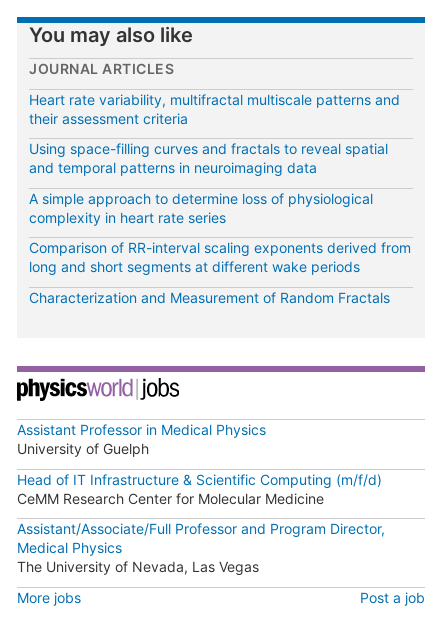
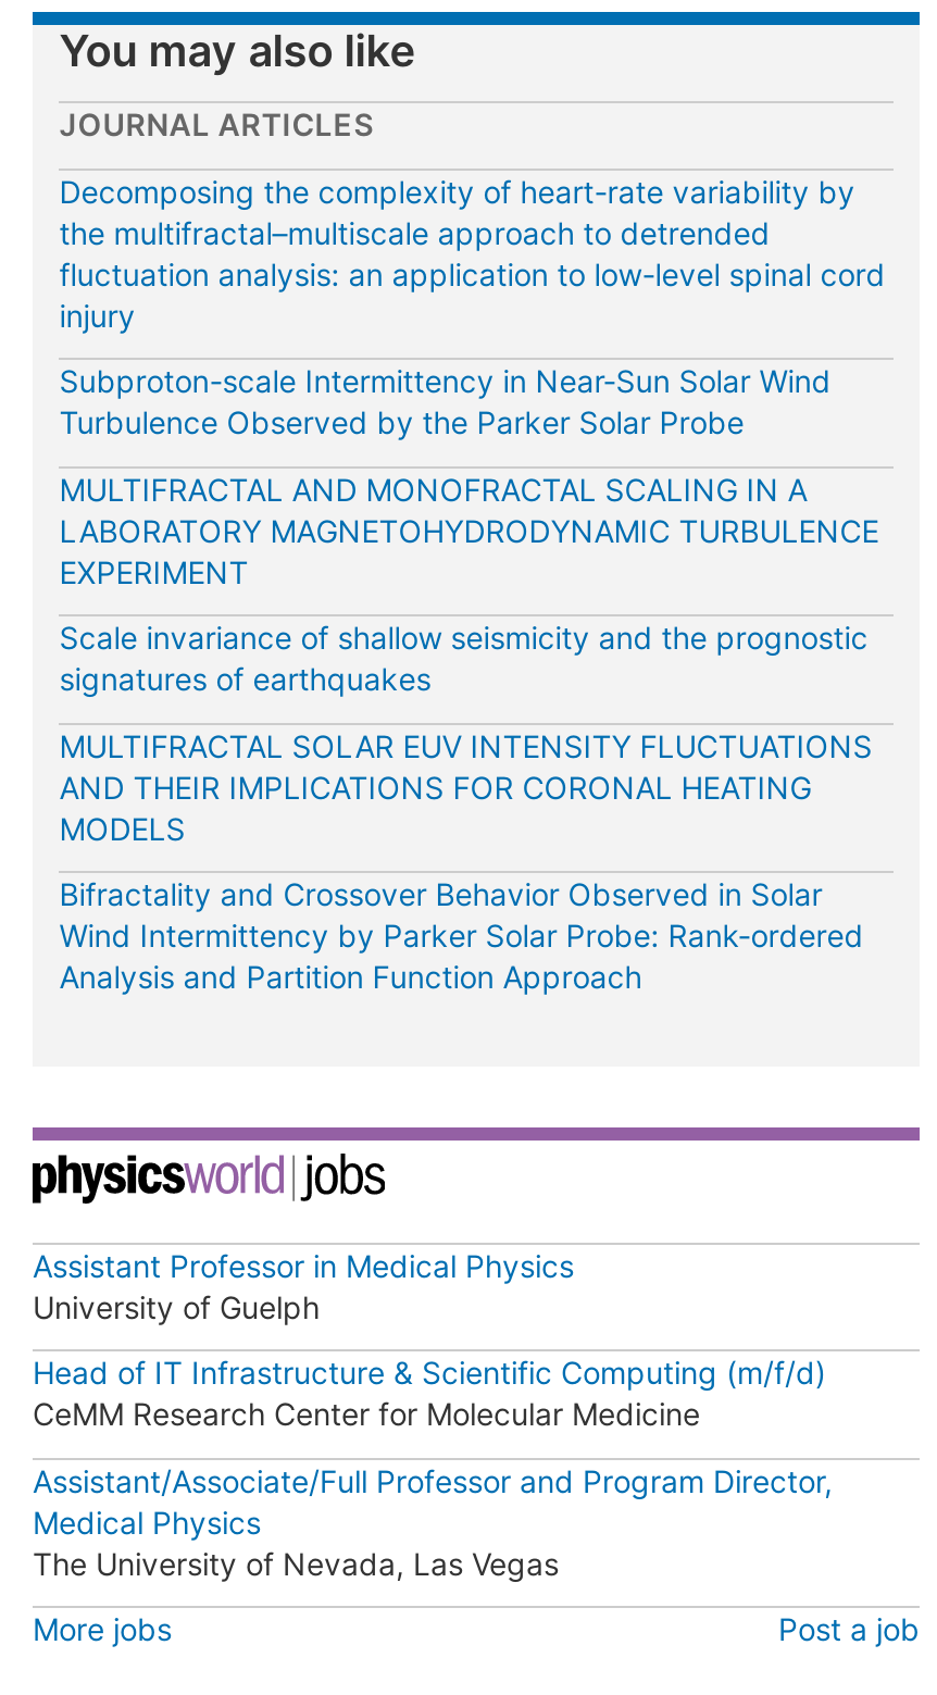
[29,91,411,306] Heart rate variability, multifractal multiscale patterns and | their assessment criteria | Using space-filling curves and fractals to reveal spatial | and temporal patterns in neuroimaging data | A simple approach to determine loss of physiological | complexity in heart rate series | Comparison of RR-interval scaling exponents derived from | long and short segments at different wake periods | Characterization and Measurement of Random Fractals -> [59,172,885,995] Decomposing the complexity of heart-rate variability by | the multifractal–multiscale approach to detrended | fluctuation analysis: an application to low-level spinal cord | injury | Subproton-scale Intermittency in Near-Sun Solar Wind | Turbulence Observed by the Parker Solar Probe | MULTIFRACTAL AND MONOFRACTAL SCALING IN A | LABORATORY MAGNETOHYDRODYNAMIC TURBULENCE | EXPERIMENT | Scale invariance of shallow seismicity and the prognostic | signatures of earthquakes | MULTIFRACTAL SOLAR EUV INTENSITY FLUCTUATIONS | AND THEIR IMPLICATIONS FOR CORONAL HEATING | MODELS | Bifractality and Crossover Behavior Observed in Solar | Wind Intermittency by Parker Solar Probe: Rank-ordered | Analysis and Partition Function Approach

